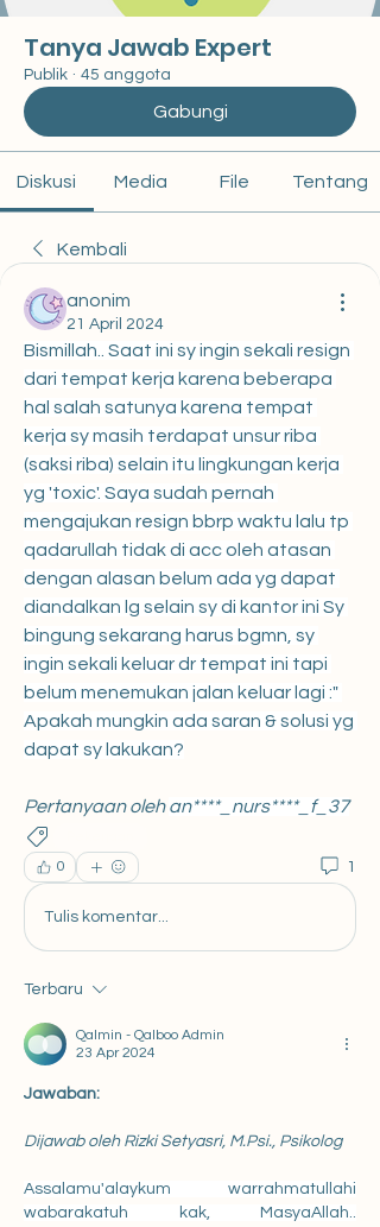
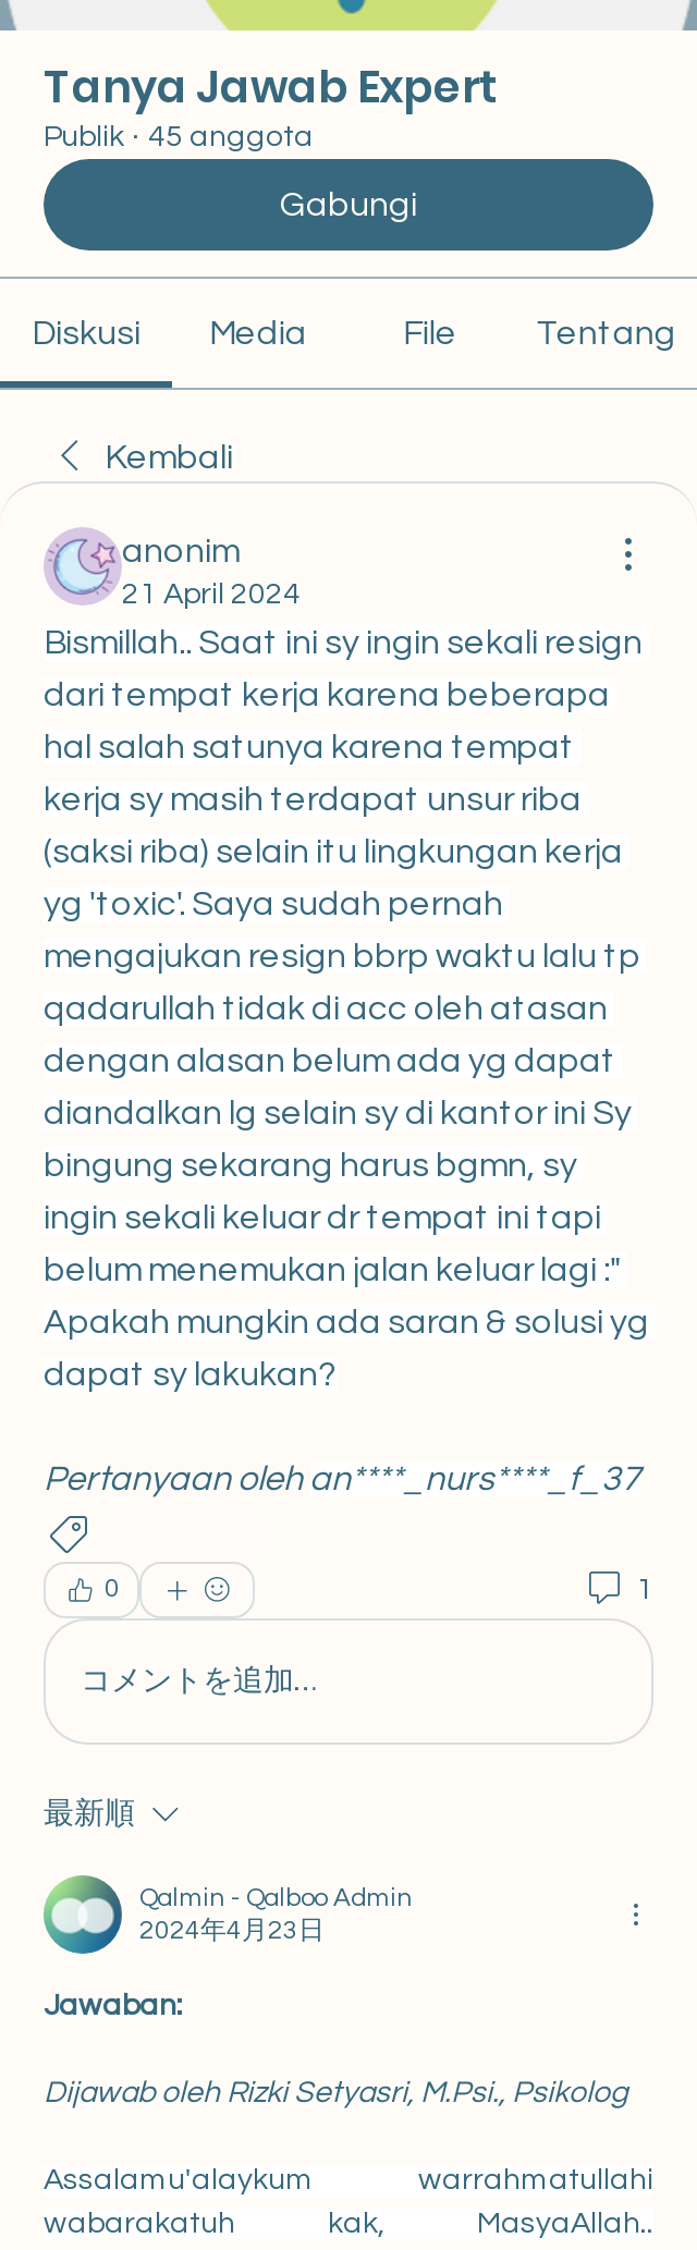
[44,908,169,925] Tulis komentar... -> [81,1666,318,1696] コメントを追加…
[24,981,83,998] Terbaru -> [44,1800,135,1830] 最新順
[76,1046,156,1061] 23 Apr 2024 -> [139,1917,325,1946] 2024年4月23日

